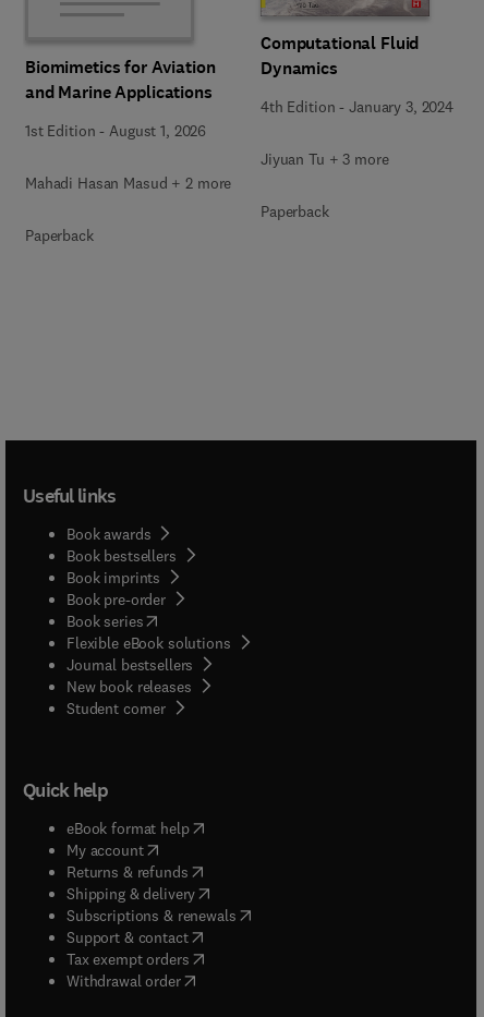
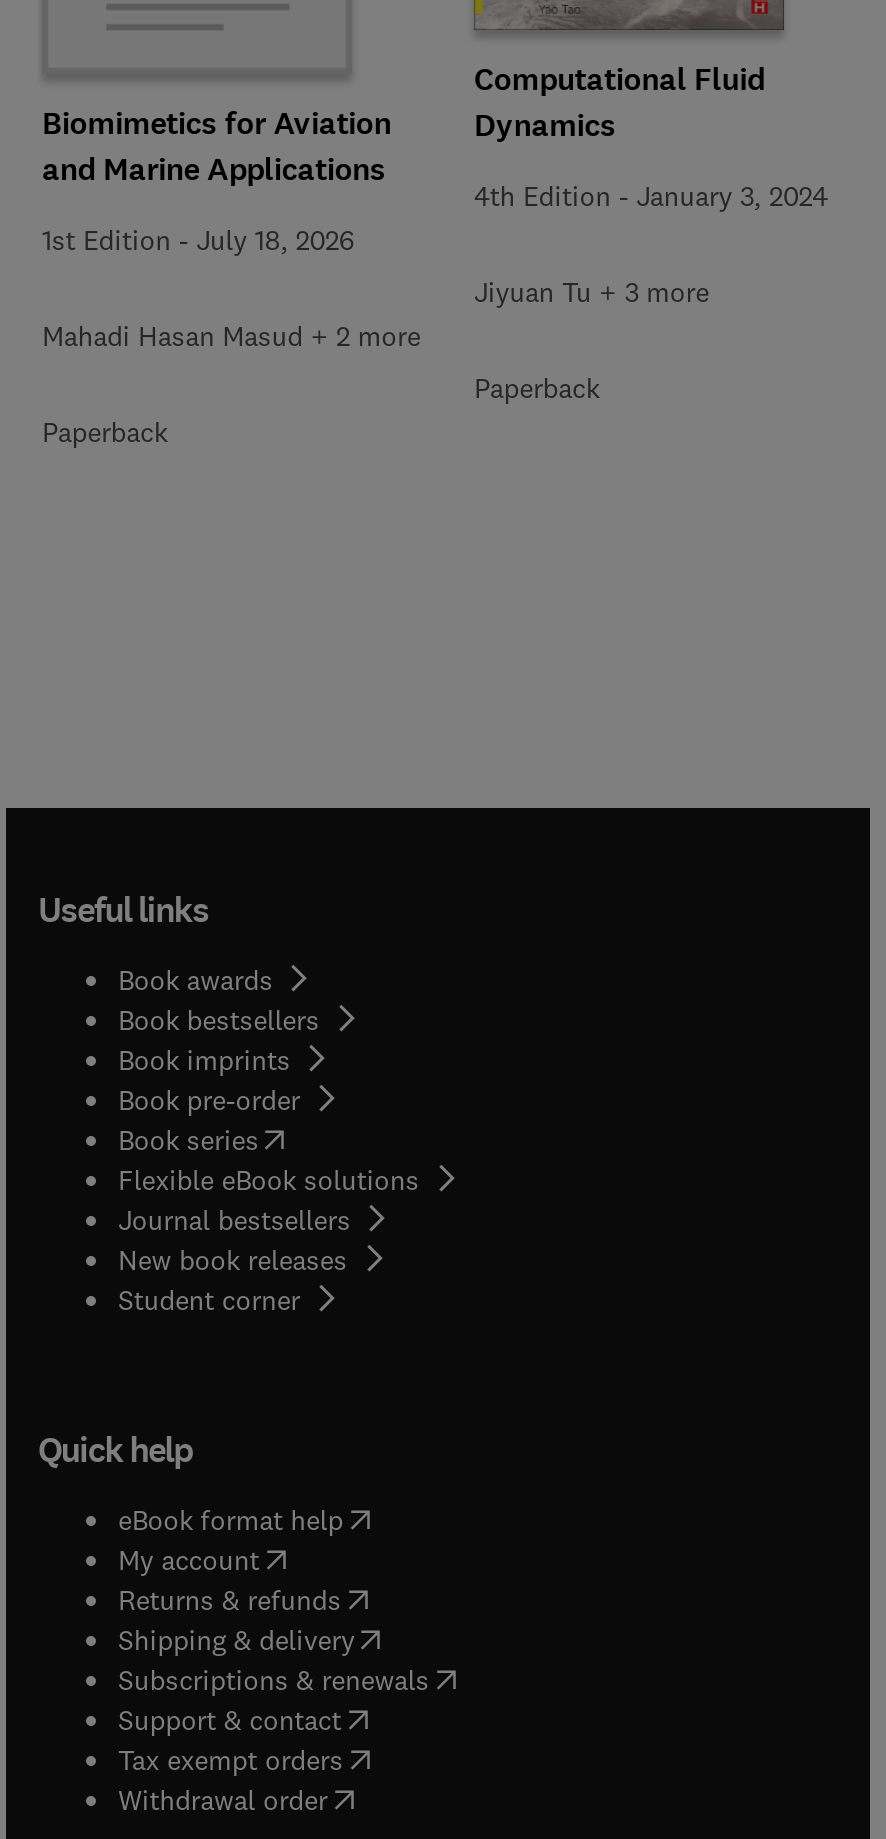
[25,120,206,140] 1st Edition - August 1, 2026 -> [42,221,354,257] 1st Edition - July 18, 2026

